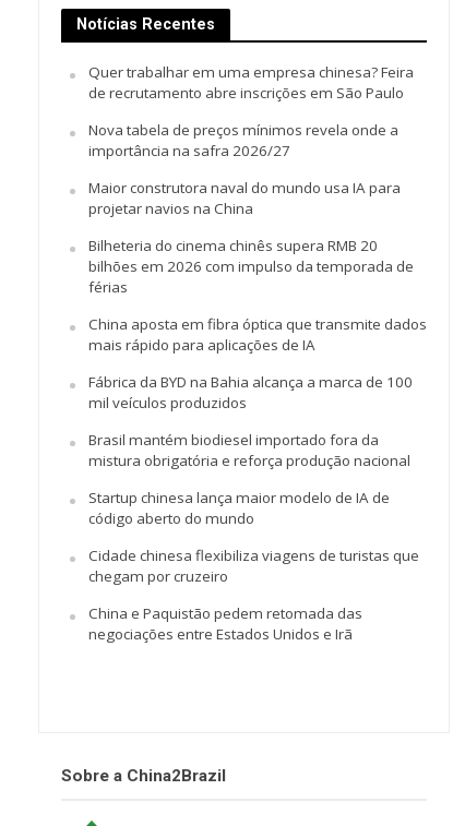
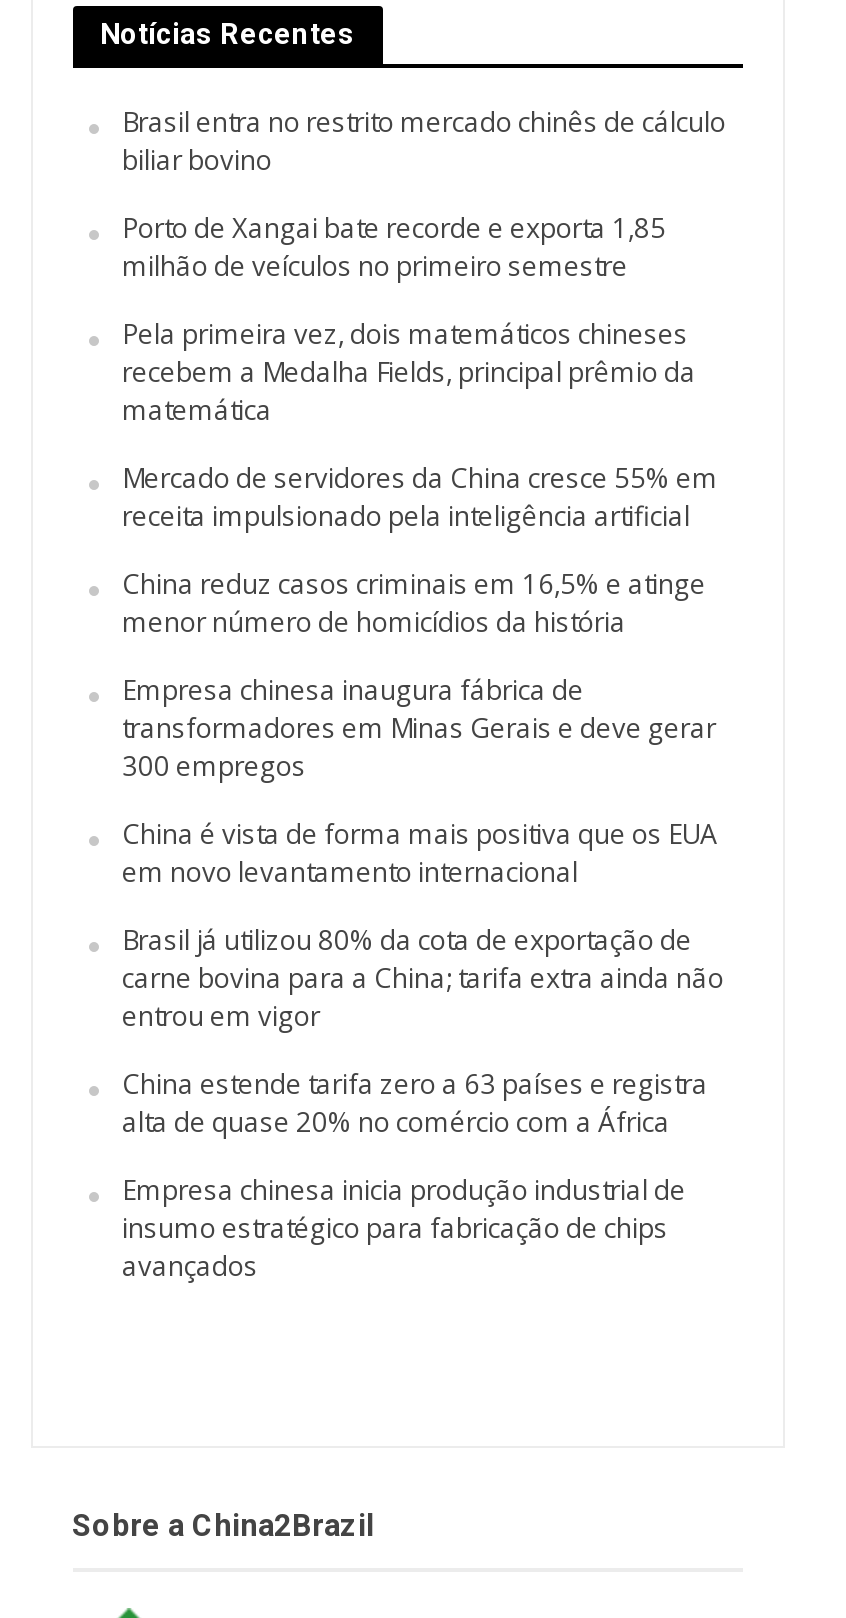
[88,63,413,103] Quer trabalhar em uma empresa chinesa? Feira | de recrutamento abre inscrições em São Paulo -> [122,105,726,179] Brasil entra no restrito mercado chinês de cálculo | biliar bovino
[88,120,398,161] Nova tabela de preços mínimos revela onde a | importância na safra 2026/27 -> [122,211,666,285] Porto de Xangai bate recorde e exporta 1,85 | milhão de veículos no primeiro semestre
[88,178,400,219] Maior construtora naval do mundo usa IA para | projetar navios na China -> [122,317,696,429] Pela primeira vez, dois matemáticos chineses | recebem a Medalha Fields, principal prêmio da | matemática
[88,236,413,297] Bilheteria do cinema chinês supera RMB 20 | bilhões em 2026 com impulso da temporada de | férias -> [122,461,718,535] Mercado de servidores da China cresce 55% em | receita impulsionado pela inteligência artificial
[88,315,426,355] China aposta em fibra óptica que transmite dados | mais rápido para aplicações de IA -> [122,567,706,641] China reduz casos criminais em 16,5% e atinge | menor número de homicídios da história
[88,372,412,413] Fábrica da BYD na Bahia alcança a marca de 100 | mil veículos produzidos -> [122,673,716,785] Empresa chinesa inaugura fábrica de | transformadores em Minas Gerais e deve gerar | 300 empregos
[88,430,410,471] Brasil mantém biodiesel importado fora da | mistura obrigatória e reforça produção nacional -> [122,817,718,891] China é vista de forma mais positiva que os EUA | em novo levantamento internacional
[88,488,389,528] Startup chinesa lança maior modelo de IA de | código aberto do mundo -> [122,923,724,1035] Brasil já utilizou 80% da cota de exportação de | carne bovina para a China; tarifa extra ainda não | entrou em vigor
[88,546,419,586] Cidade chinesa flexibiliza viagens de turistas que | chegam por cruzeiro -> [122,1067,708,1141] China estende tarifa zero a 63 países e registra | alta de quase 20% no comércio com a África
[88,604,362,644] China e Paquistão pedem retomada das | negociações entre Estados Unidos e Irã -> [122,1173,686,1285] Empresa chinesa inicia produção industrial de | insumo estratégico para fabricação de chips | avançados

